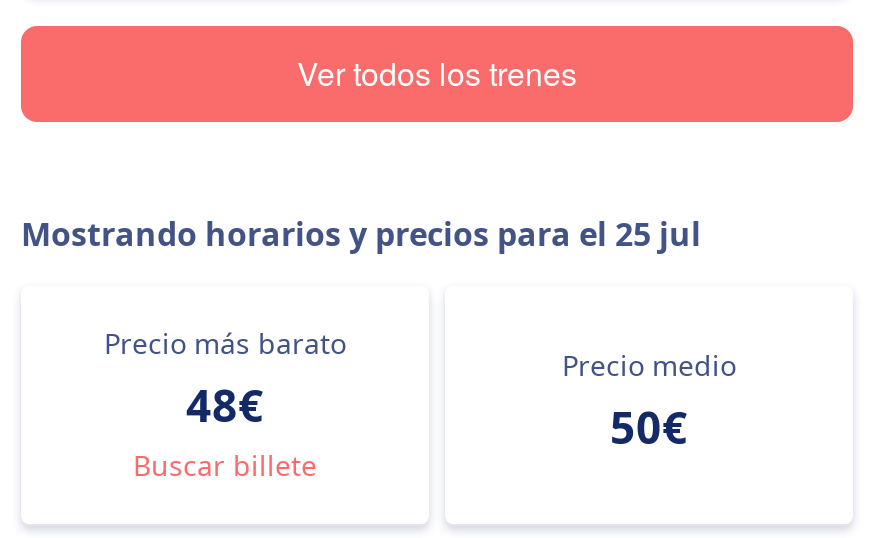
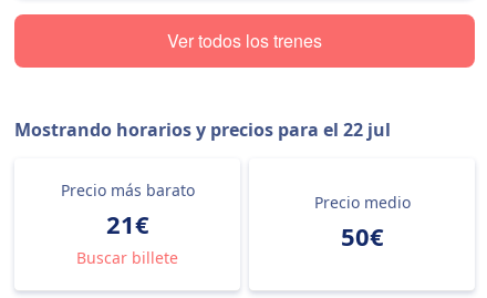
[21,212,701,256] Mostrando horarios y precios para el 25 jul -> [14,117,391,142] Mostrando horarios y precios para el 22 jul
[186,374,264,434] 48€ -> [106,207,149,240] 21€

